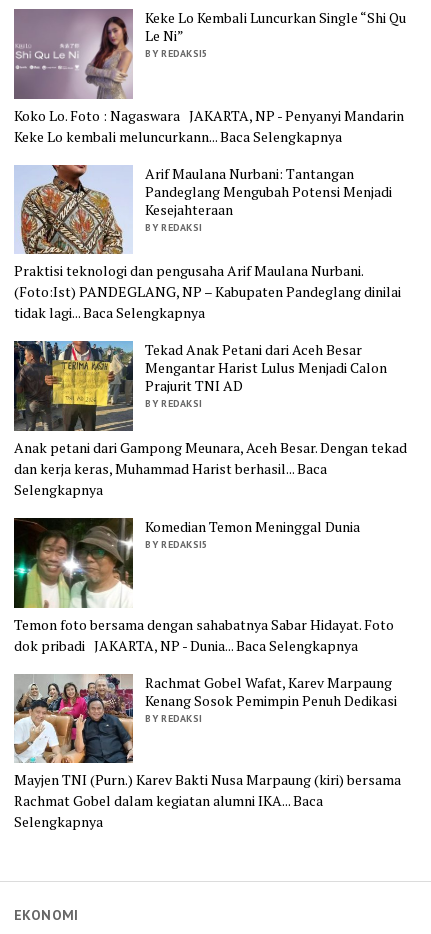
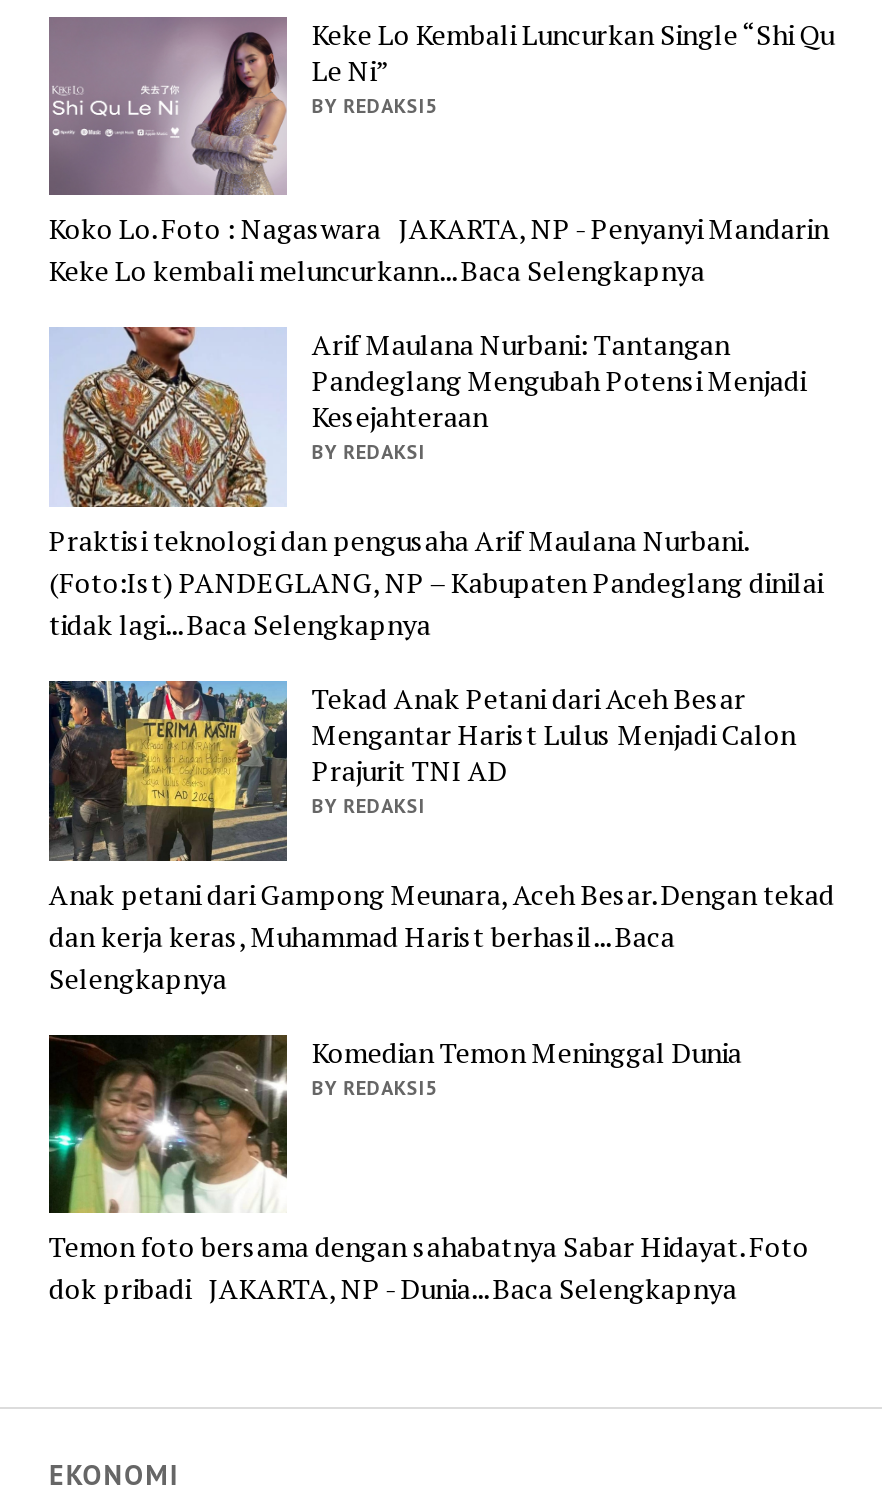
[13,673,401,831] [image] | Rachmat Gobel Wafat, Karev Marpaung | Kenang Sosok Pemimpin Penuh Dedikasi | BY REDAKSI | Mayjen TNI (Purn.) Karev Bakti Nusa Marpaung (kiri) bersama | Rachmat Gobel dalam kegiatan alumni IKA... Baca | Selengkapnya -> none

